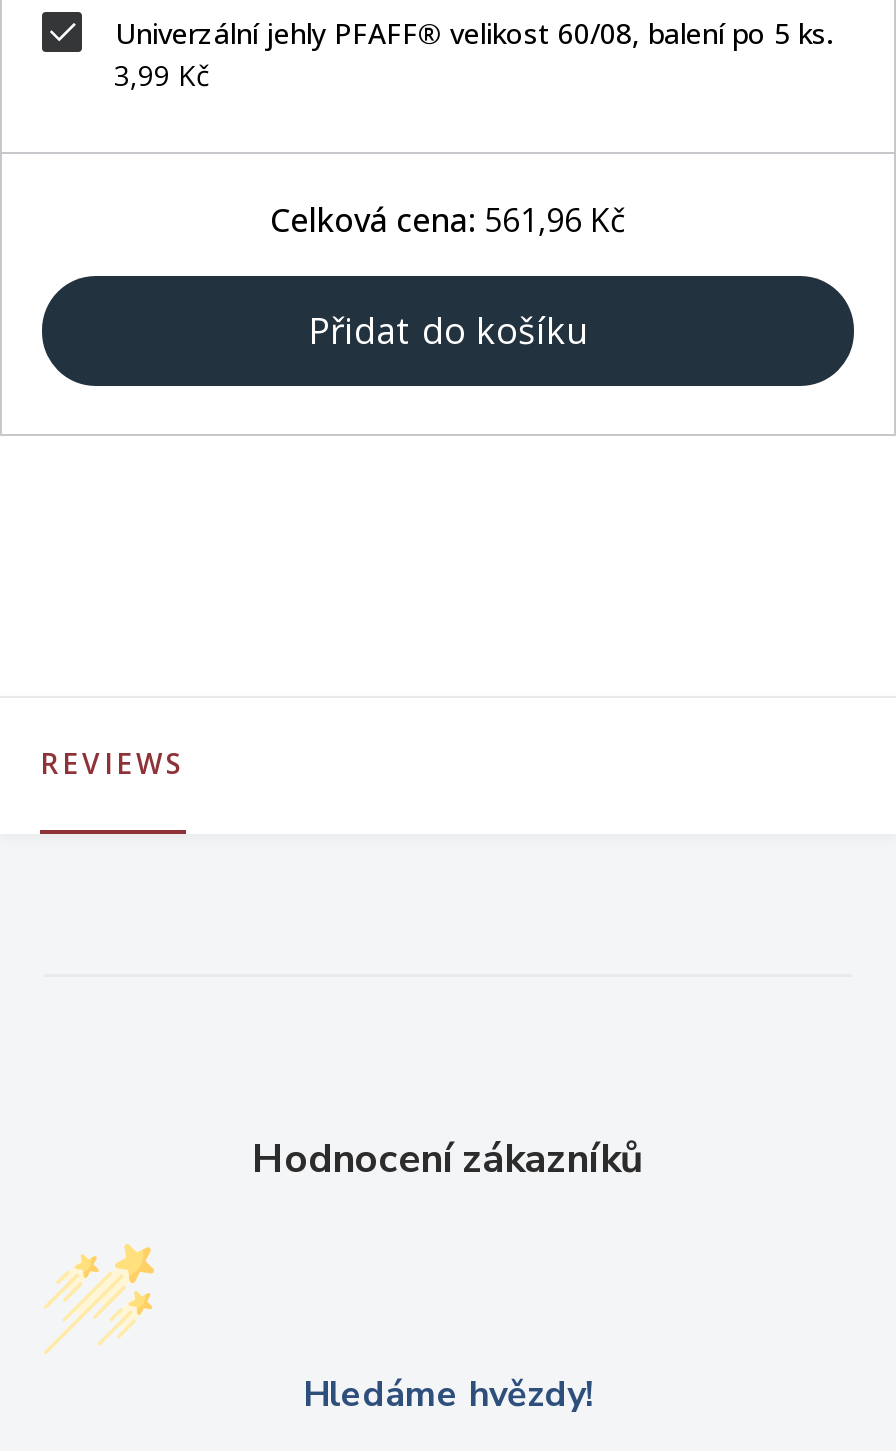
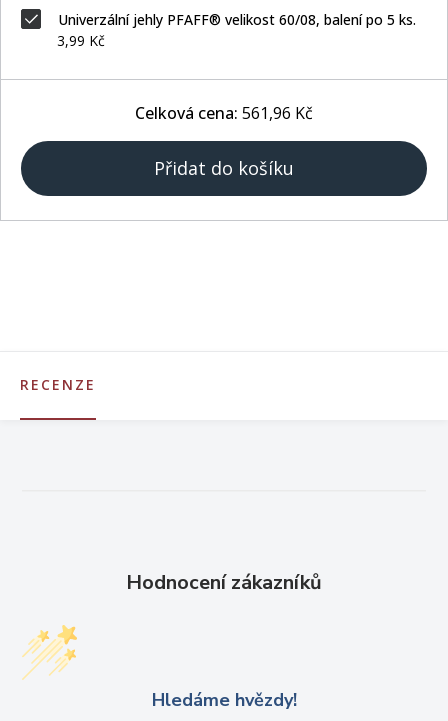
[40,744,186,782] REVIEWS -> [20,375,96,394] RECENZE

